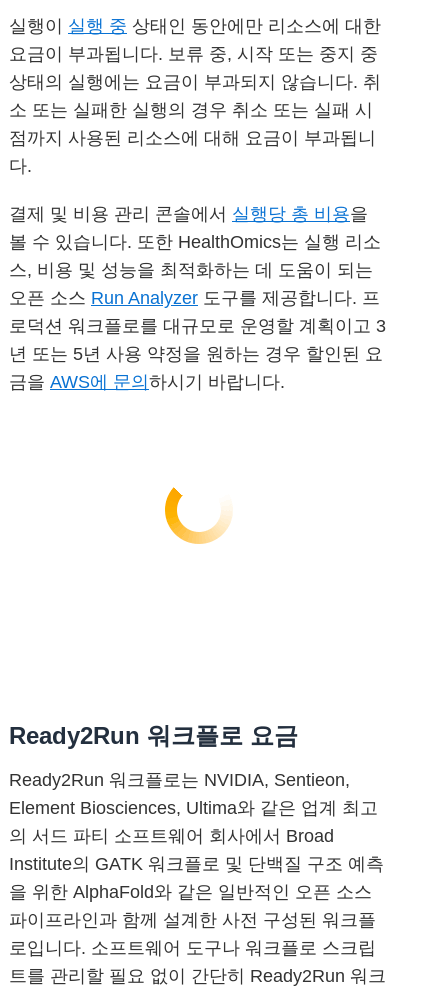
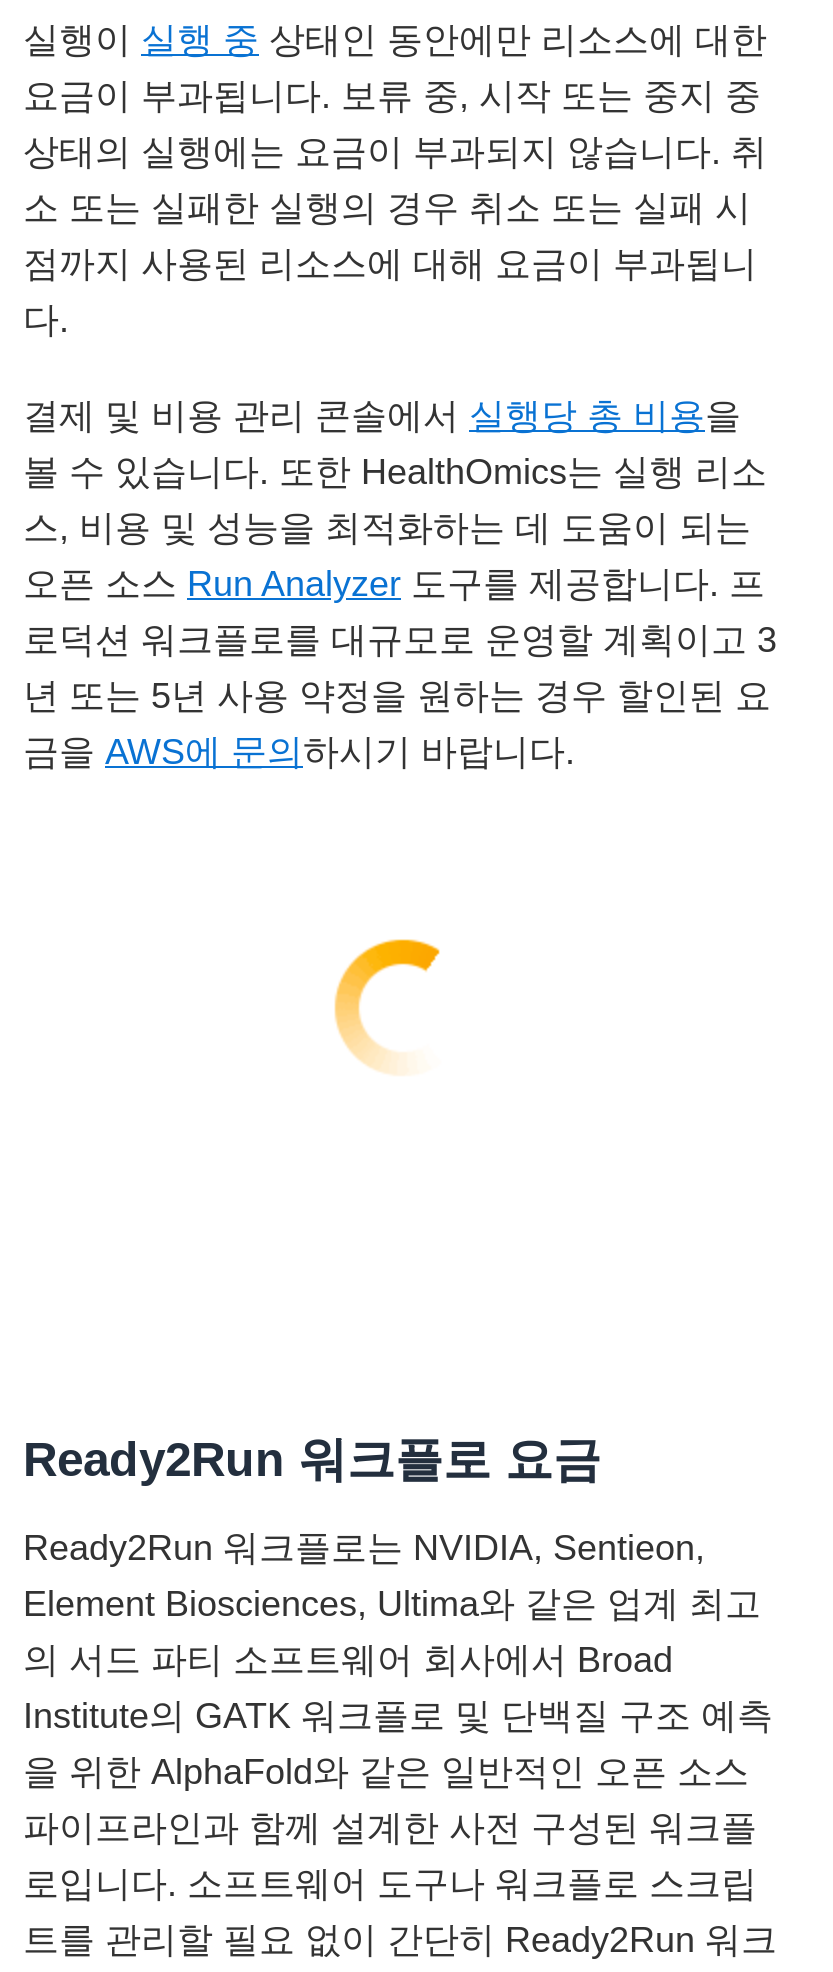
[164,475,233,545] [image] -> [333,936,469,1076] [image]

